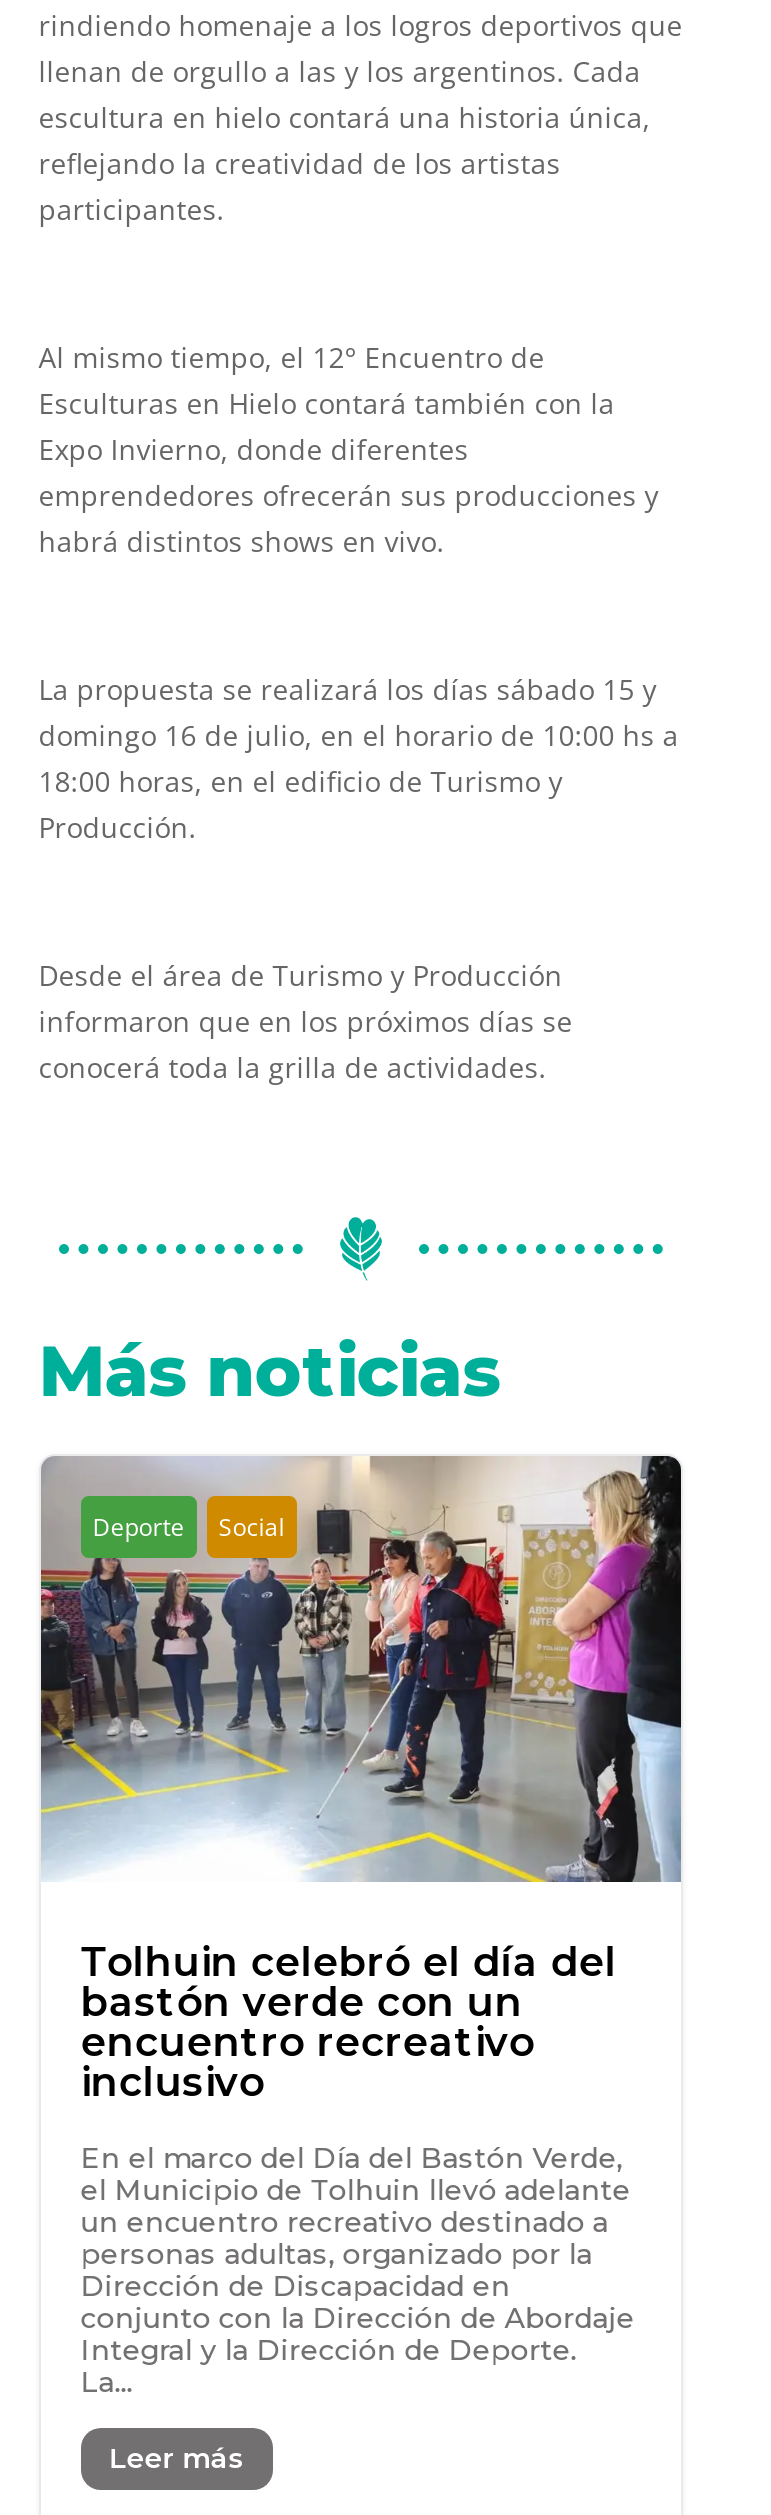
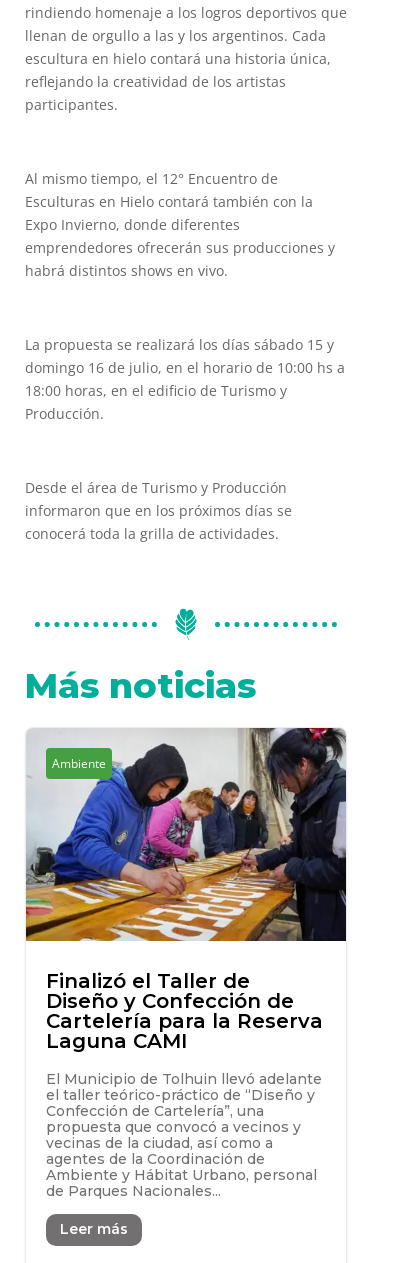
[39,1454,683,1884] [image] | Deporte | Social -> [25,727,347,942] [image] | Ambiente
[80,1938,616,2106] Tolhuin celebró el día del | bastón verde con un | encuentro recreativo | inclusivo -> [46,969,323,1053] Finalizó el Taller de | Diseño y Confección de | Cartelería para la Reserva | Laguna CAMI
[80,2140,634,2400] En el marco del Día del Bastón Verde, | el Municipio de Tolhuin llevó adelante | un encuentro recreativo destinado a | personas adultas, organizado por la | Dirección de Discapacidad en | conjunto con la Dirección de Abordaje | Integral y la Dirección de Deporte. | La... -> [46,1070,322,1200] El Municipio de Tolhuin llevó adelante | el taller teórico-práctico de “Diseño y | Confección de Cartelería”, una | propuesta que convocó a vecinos y | vecinas de la ciudad, así como a | agentes de la Coordinación de | Ambiente y Hábitat Urbano, personal | de Parques Nacionales...

